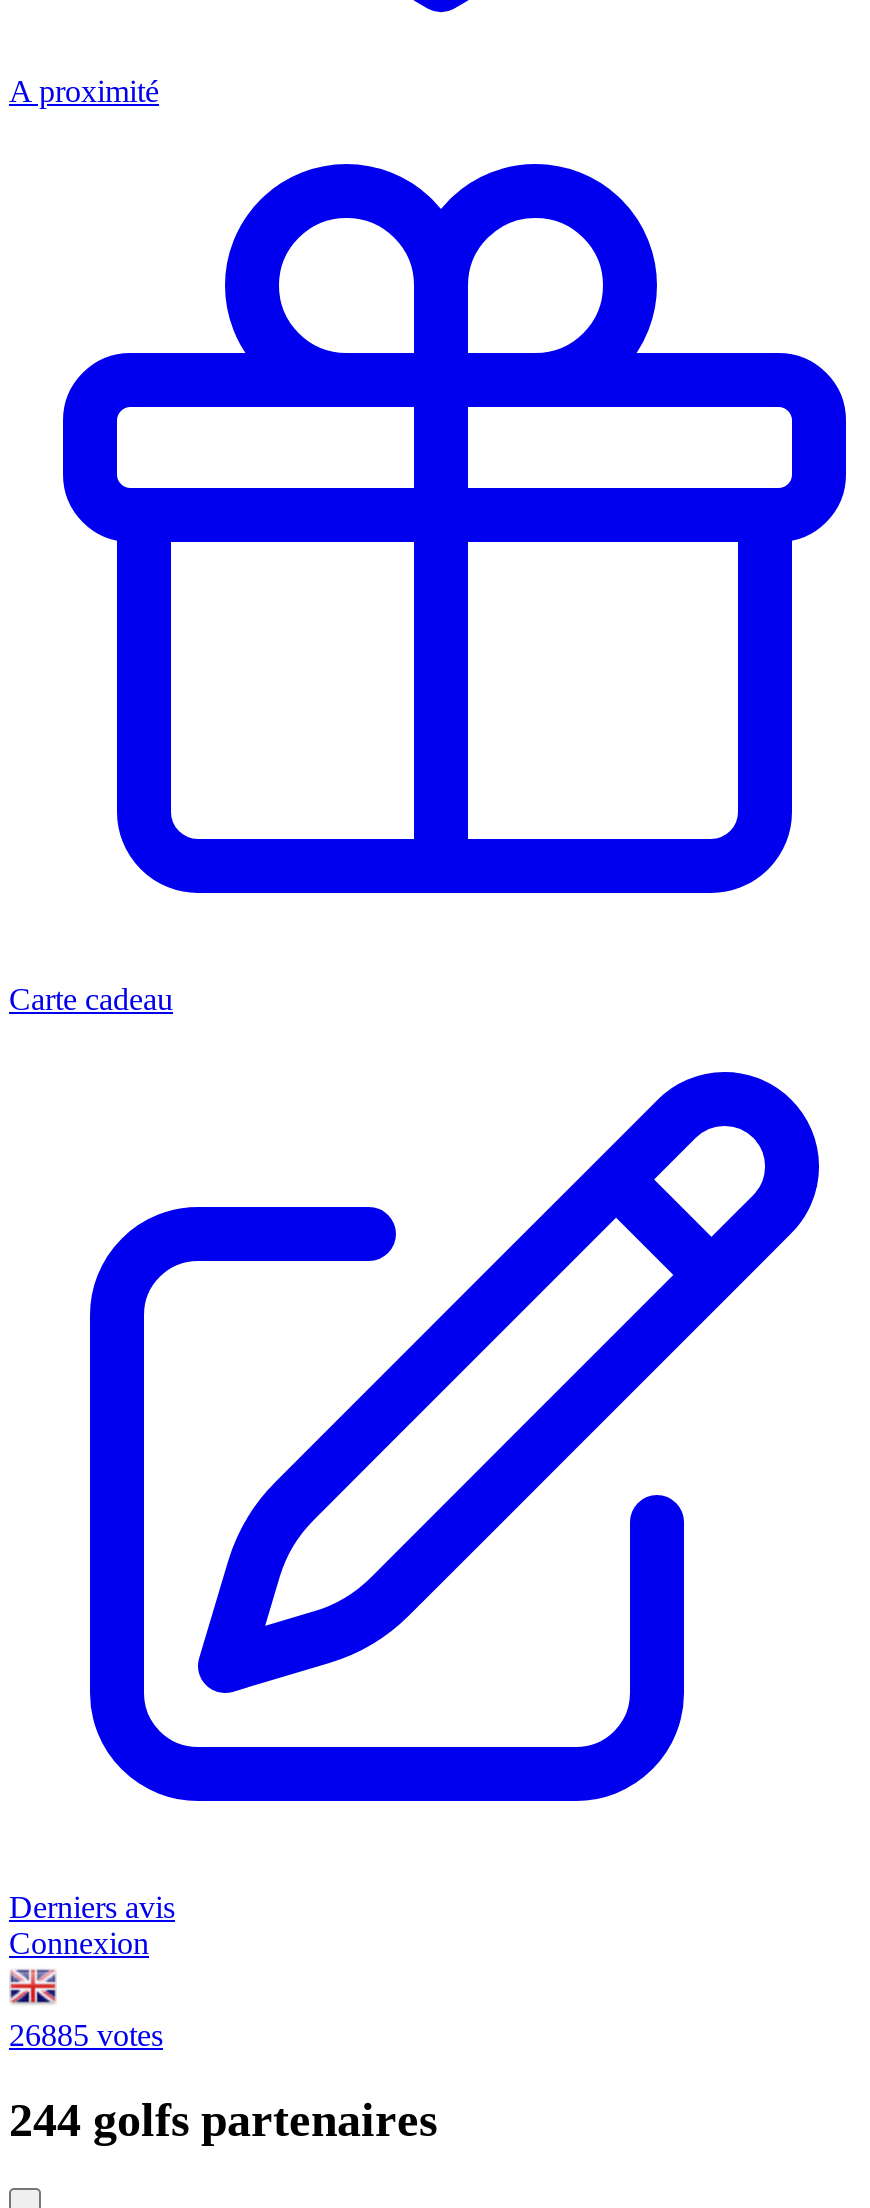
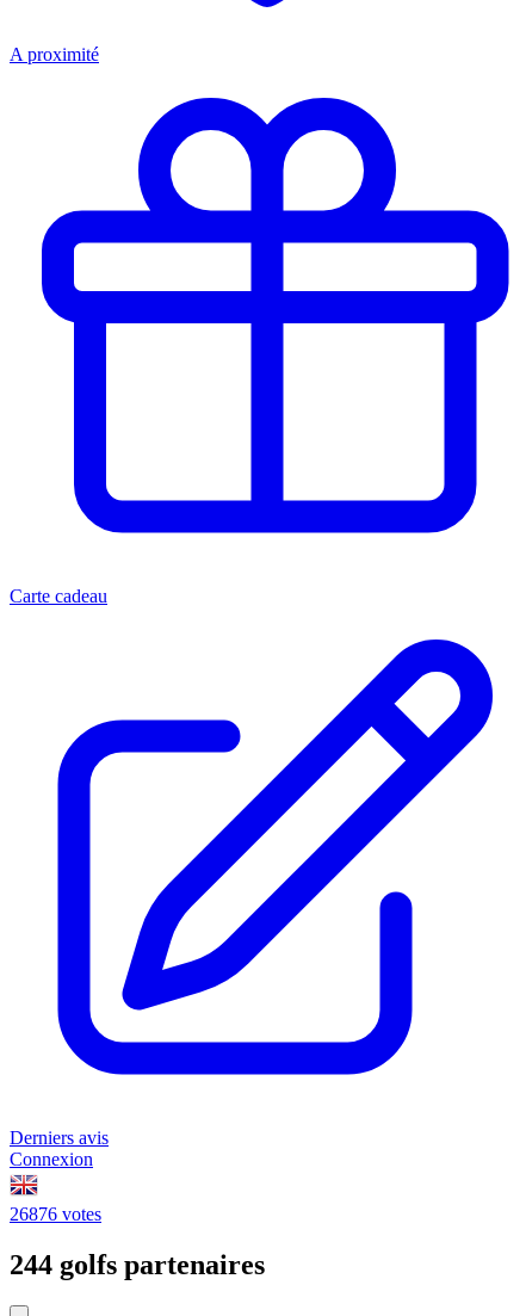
[9,2018,163,2052] 26885 votes -> [10,1204,101,1224] 26876 votes

